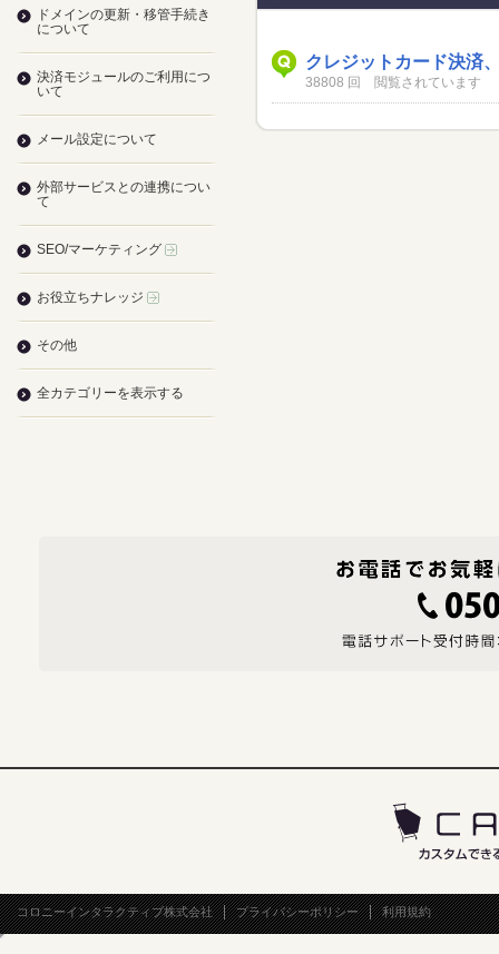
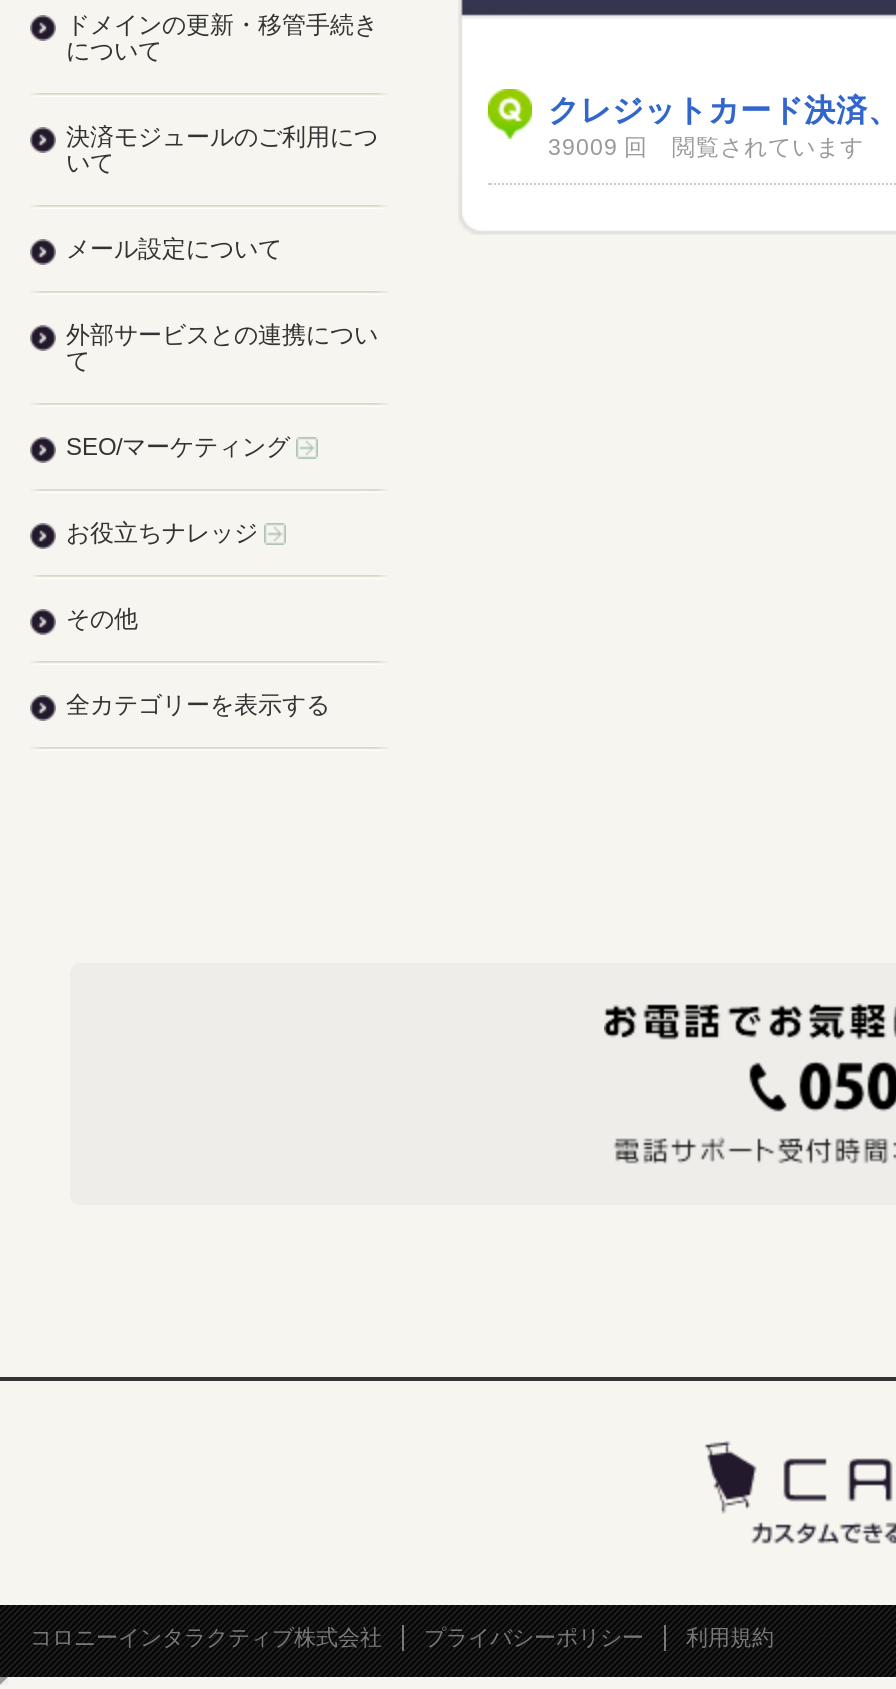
[305,75,481,89] 38808 回 閲覧されています -> [548,133,864,159] 39009 回 閲覧されています

